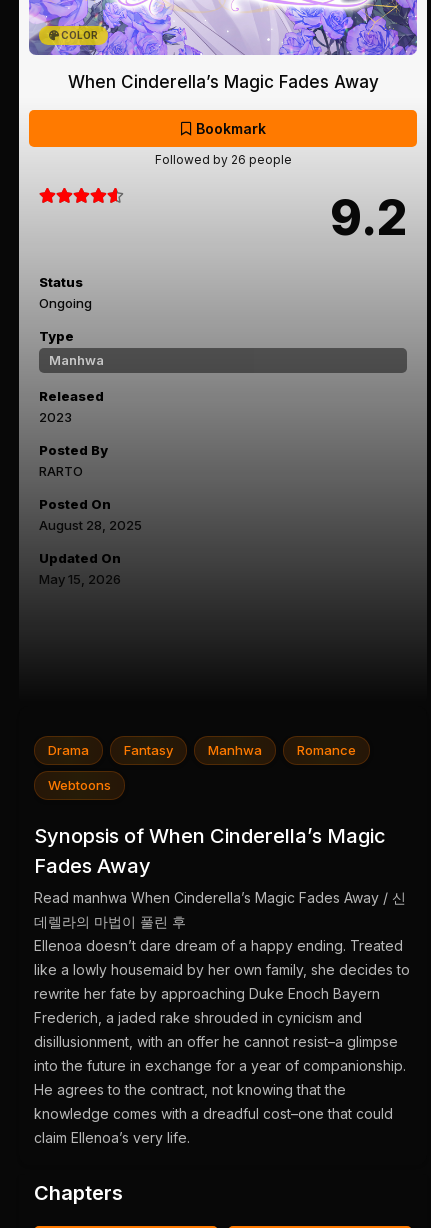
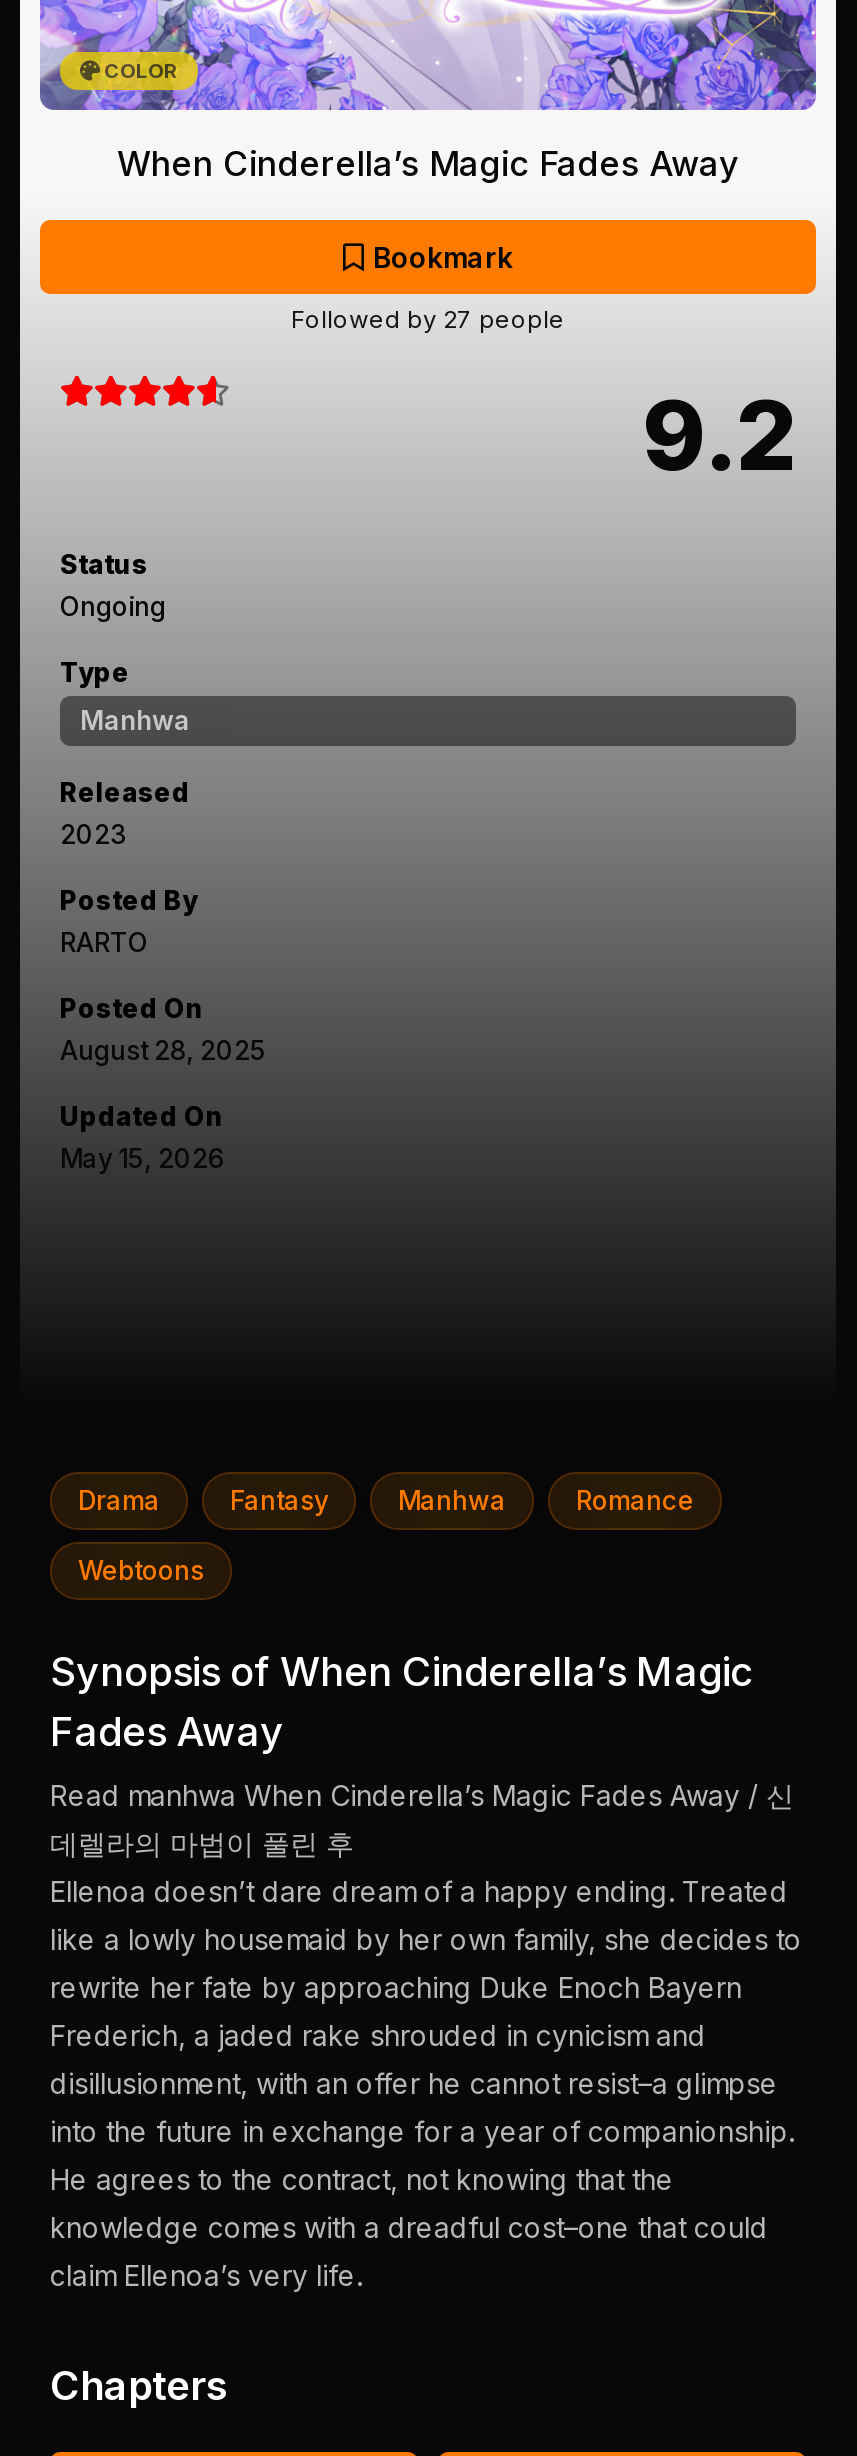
[154,152,291,167] Followed by 26 people -> [291,304,565,334] Followed by 27 people

